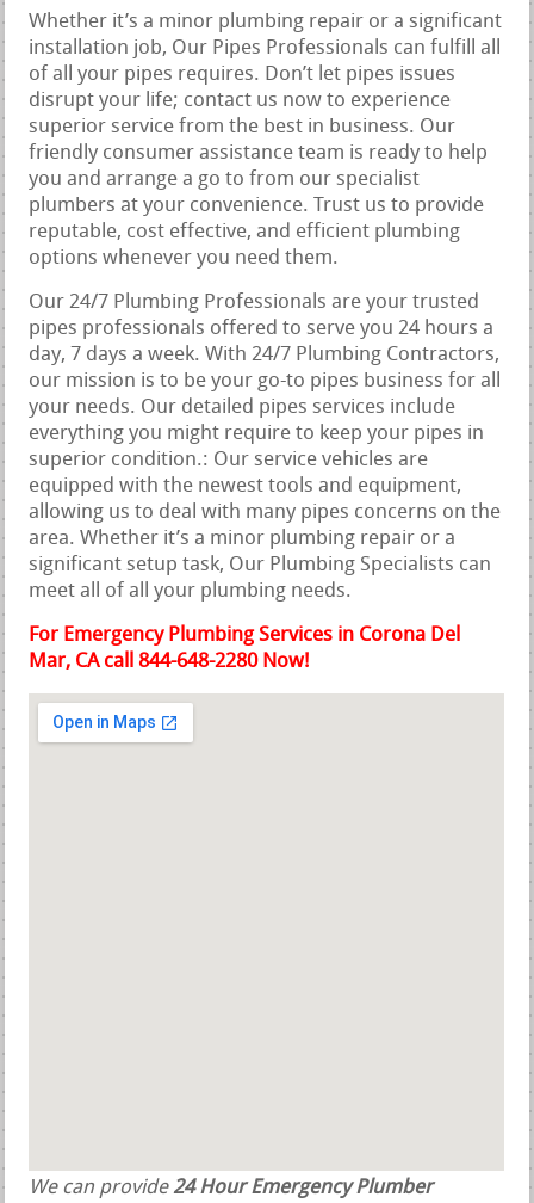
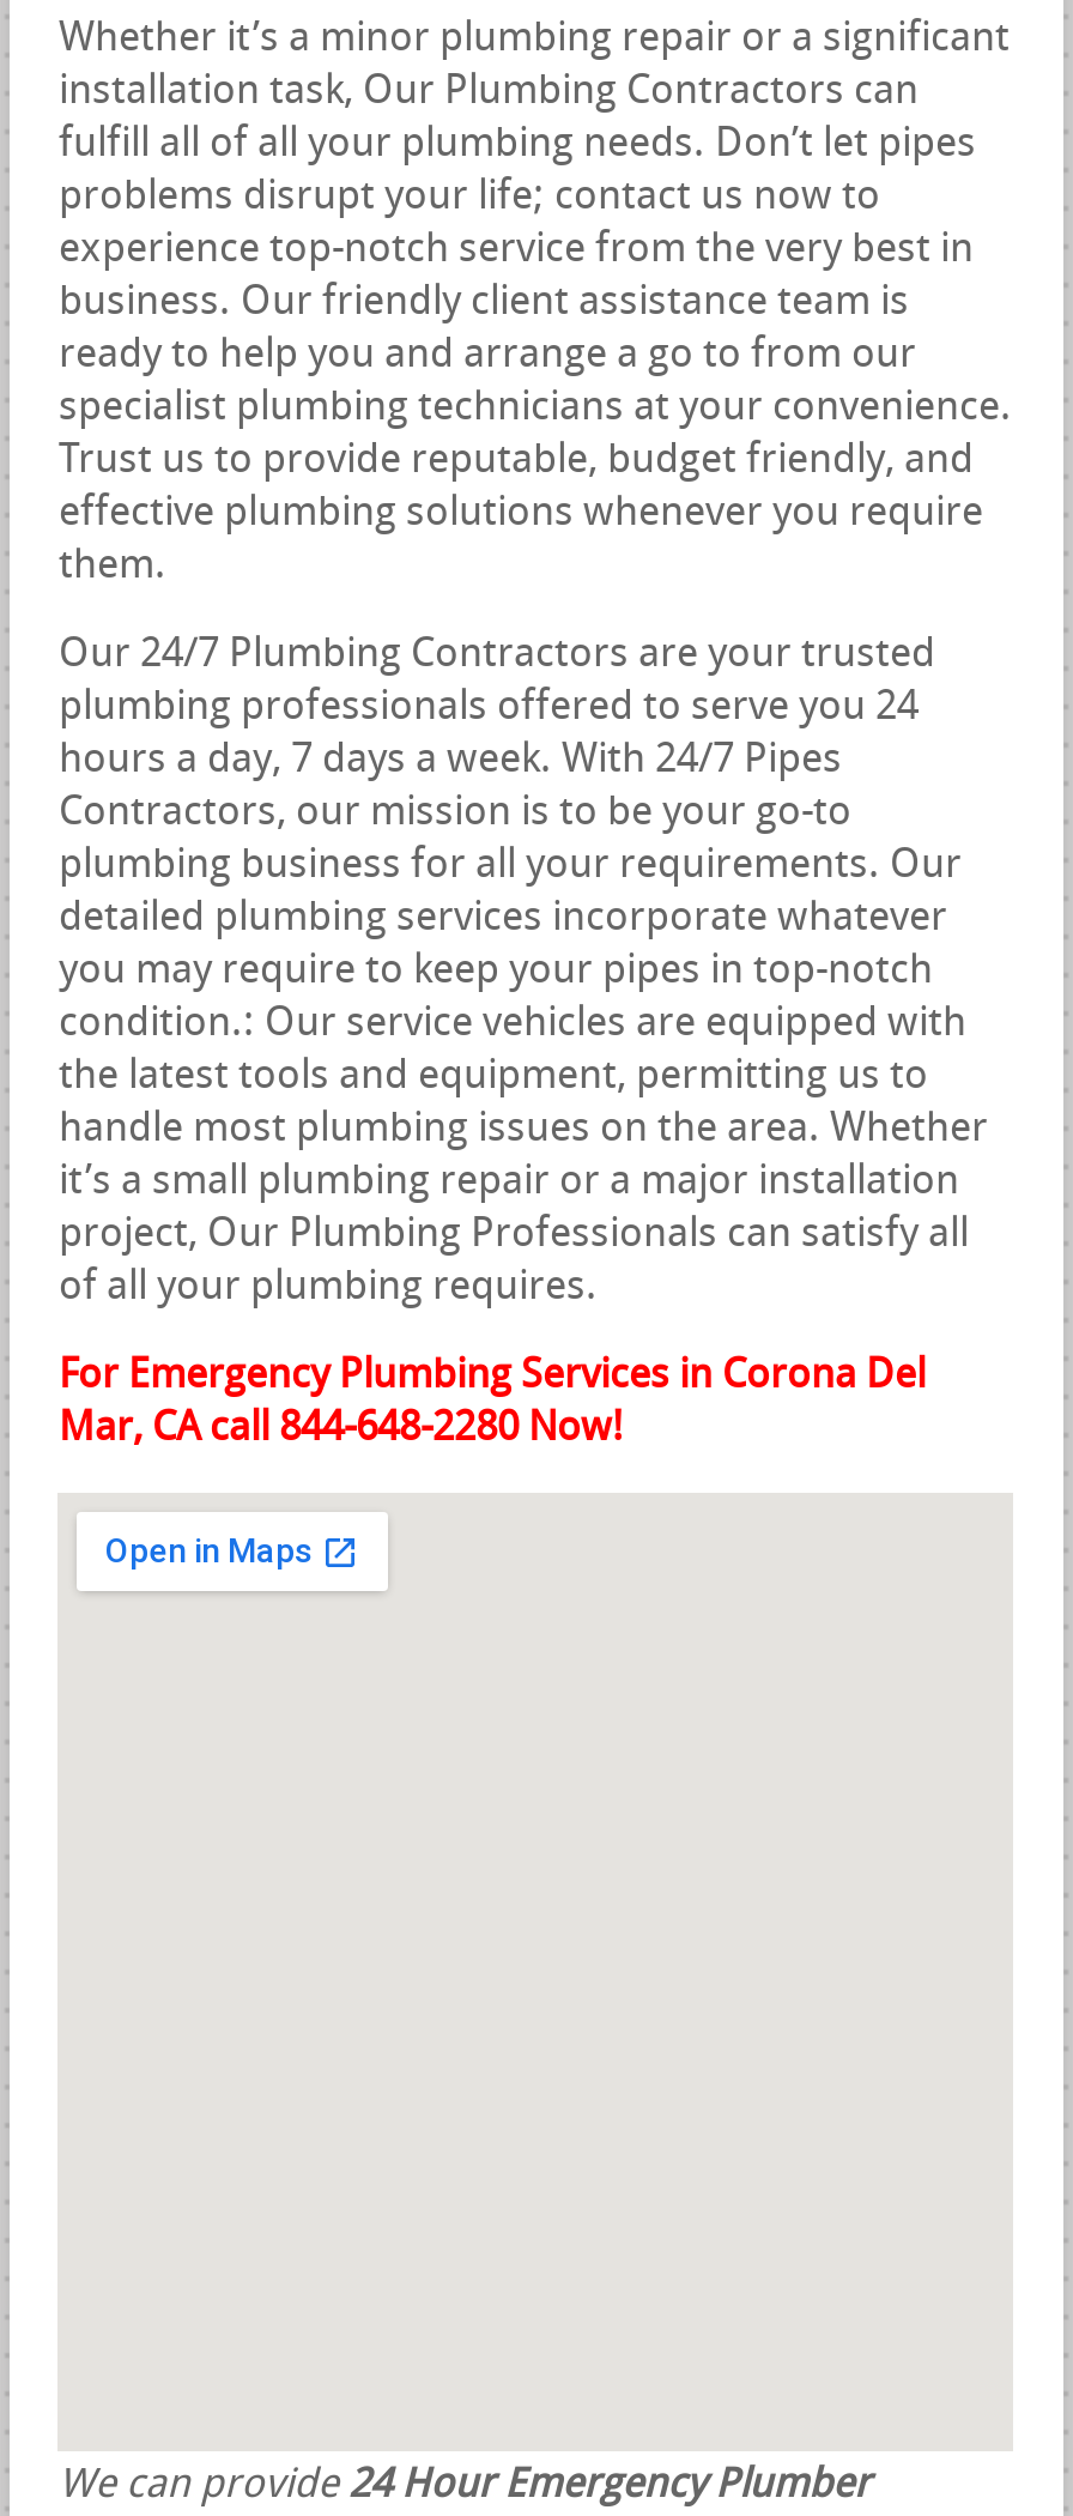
[29,39,501,269] installation job, Our Pipes Professionals can fulfill all | of all your pipes requires. Don’t let pipes issues | disrupt your life; contact us now to experience | superior service from the best in business. Our | friendly consumer assistance team is ready to help | you and arrange a go to from our specialist | plumbers at your convenience. Trust us to provide | reputable, cost effective, and efficient plumbing | options whenever you need them. -> [59,73,1012,588] installation task, Our Plumbing Contractors can | fulfill all of all your plumbing needs. Don’t let pipes | problems disrupt your life; contact us now to | experience top-notch service from the very best in | business. Our friendly client assistance team is | ready to help you and arrange a go to from our | specialist plumbing technicians at your convenience. | Trust us to provide reputable, budget friendly, and | effective plumbing solutions whenever you require | them.
[29,293,501,602] Our 24/7 Plumbing Professionals are your trusted | pipes professionals offered to serve you 24 hours a | day, 7 days a week. With 24/7 Plumbing Contractors, | our mission is to be your go-to pipes business for all | your needs. Our detailed pipes services include | everything you might require to keep your pipes in | superior condition.: Our service vehicles are | equipped with the newest tools and equipment, | allowing us to deal with many pipes concerns on the | area. Whether it’s a minor plumbing repair or a | significant setup task, Our Plumbing Specialists can | meet all of all your plumbing needs. -> [59,636,988,1310] Our 24/7 Plumbing Contractors are your trusted | plumbing professionals offered to serve you 24 | hours a day, 7 days a week. With 24/7 Pipes | Contractors, our mission is to be your go-to | plumbing business for all your requirements. Our | detailed plumbing services incorporate whatever | you may require to keep your pipes in top-notch | condition.: Our service vehicles are equipped with | the latest tools and equipment, permitting us to | handle most plumbing issues on the area. Whether | it’s a small plumbing repair or a major installation | project, Our Plumbing Professionals can satisfy all | of all your plumbing requires.

